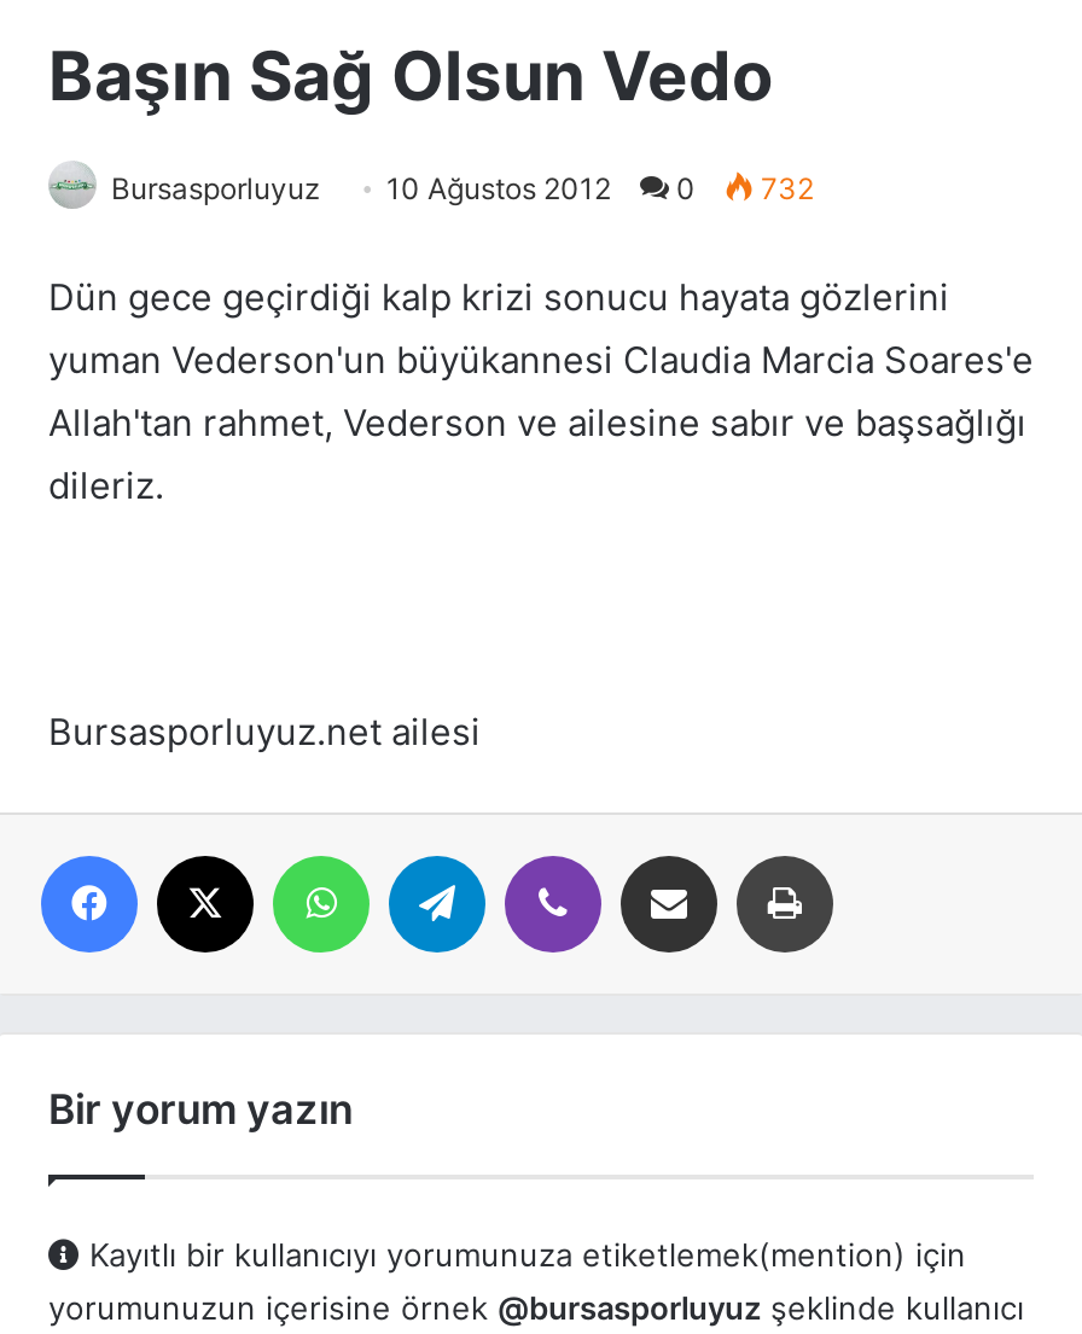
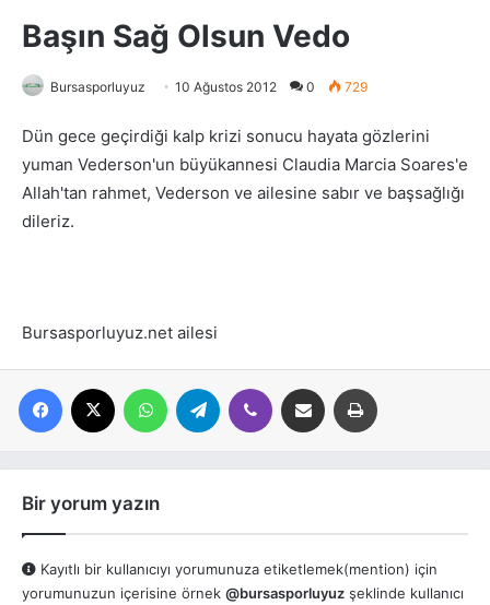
[111,170,814,207] Bursasporluyuz 10 Ağustos 2012 0 732 -> [50,79,367,95] Bursasporluyuz 10 Ağustos 2012 0 729

